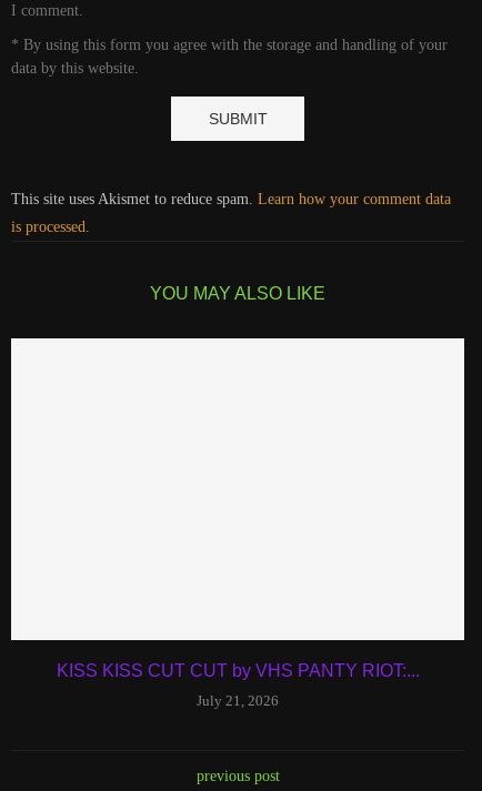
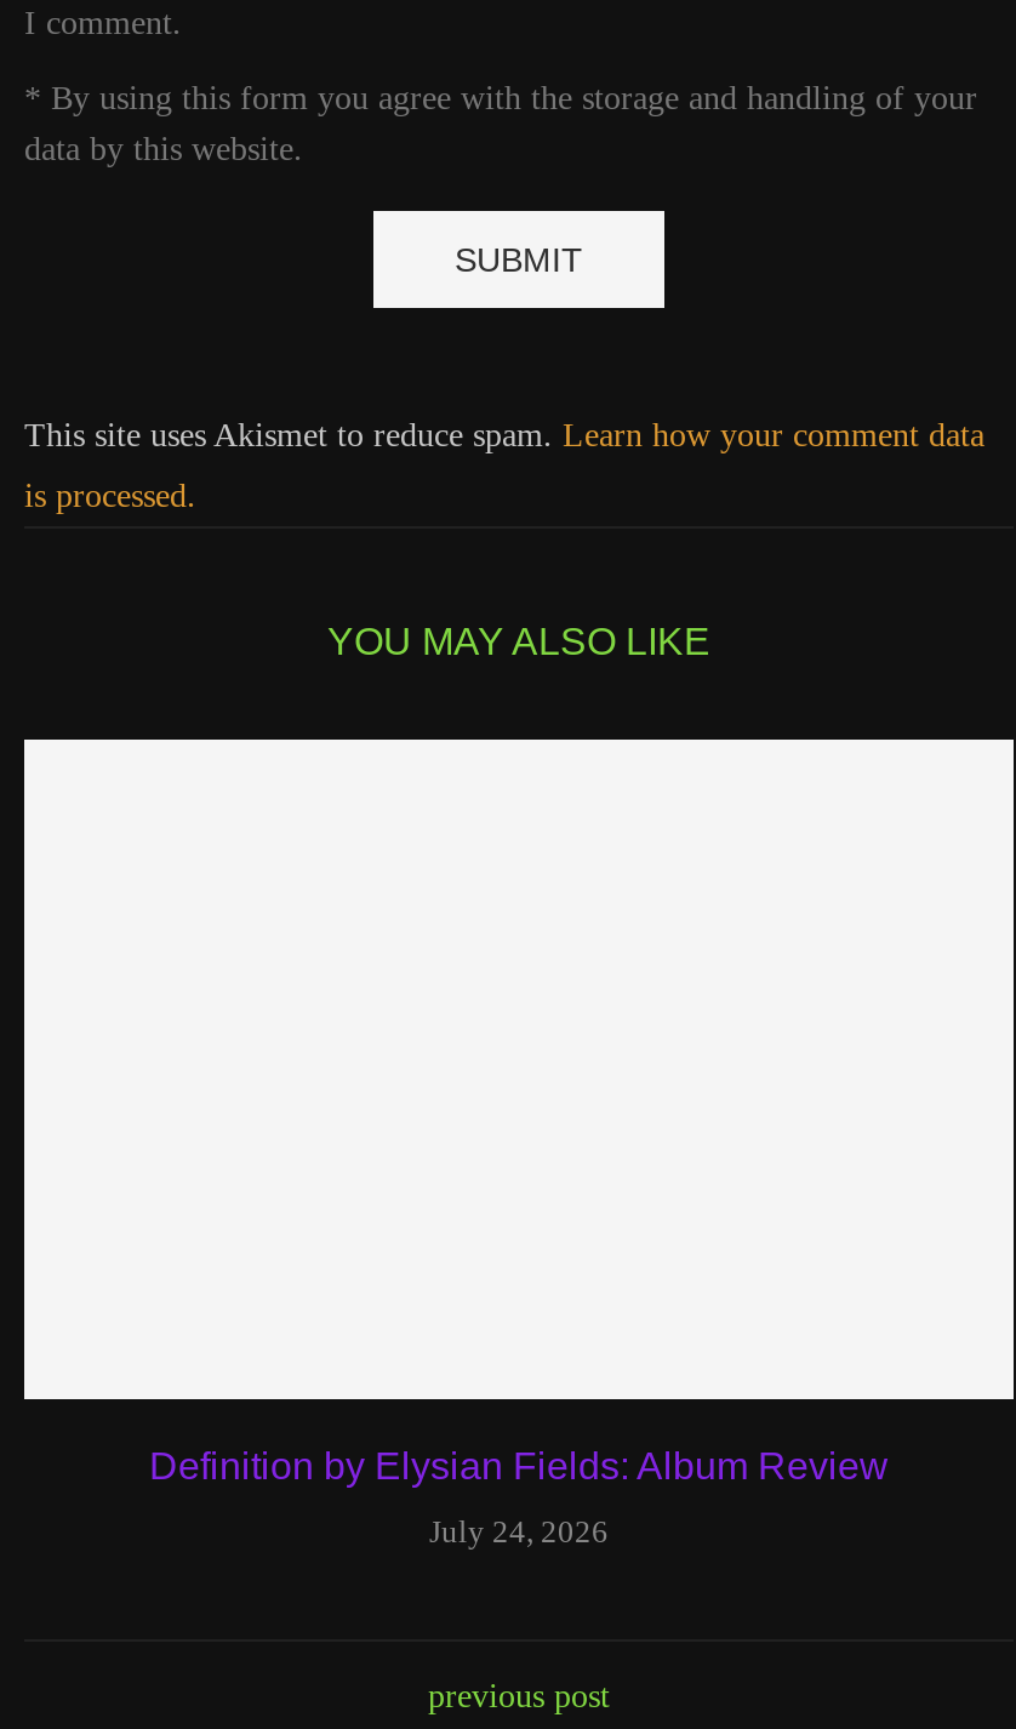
[56,661,419,680] KISS KISS CUT CUT by VHS PANTY RIOT:... -> [149,1445,889,1486] Definition by Elysian Fields: Album Review
[197,692,279,709] July 21, 2026 -> [429,1513,609,1549] July 24, 2026

